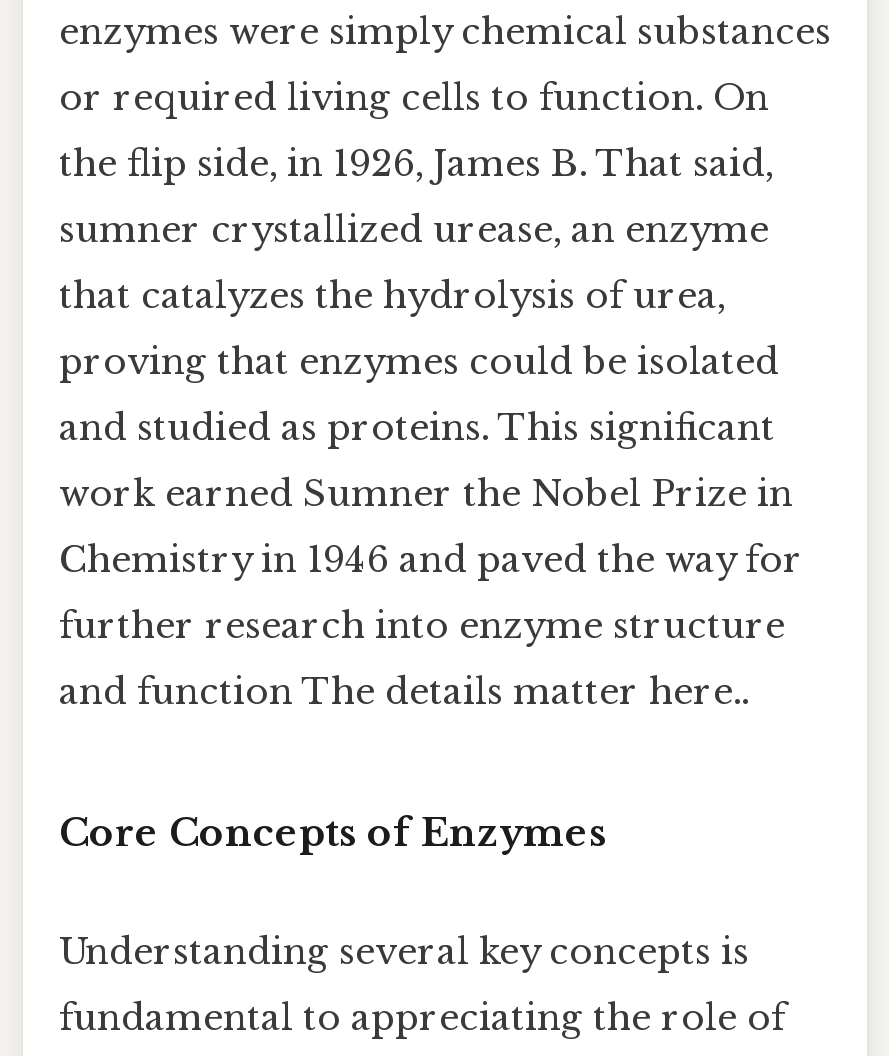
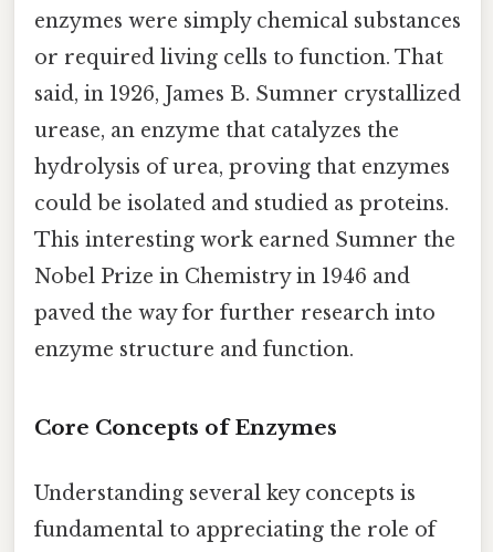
[59,76,803,714] or required living cells to function. On | the flip side, in 1926, James B. That said, | sumner crystallized urease, an enzyme | that catalyzes the hydrolysis of urea, | proving that enzymes could be isolated | and studied as proteins. This significant | work earned Sumner the Nobel Prize in | Chemistry in 1946 and paved the way for | further research into enzyme structure | and function The details matter here.. -> [34,46,461,362] or required living cells to function. That | said, in 1926, James B. Sumner crystallized | urease, an enzyme that catalyzes the | hydrolysis of urea, proving that enzymes | could be isolated and studied as proteins. | This interesting work earned Sumner the | Nobel Prize in Chemistry in 1946 and | paved the way for further research into | enzyme structure and function.

